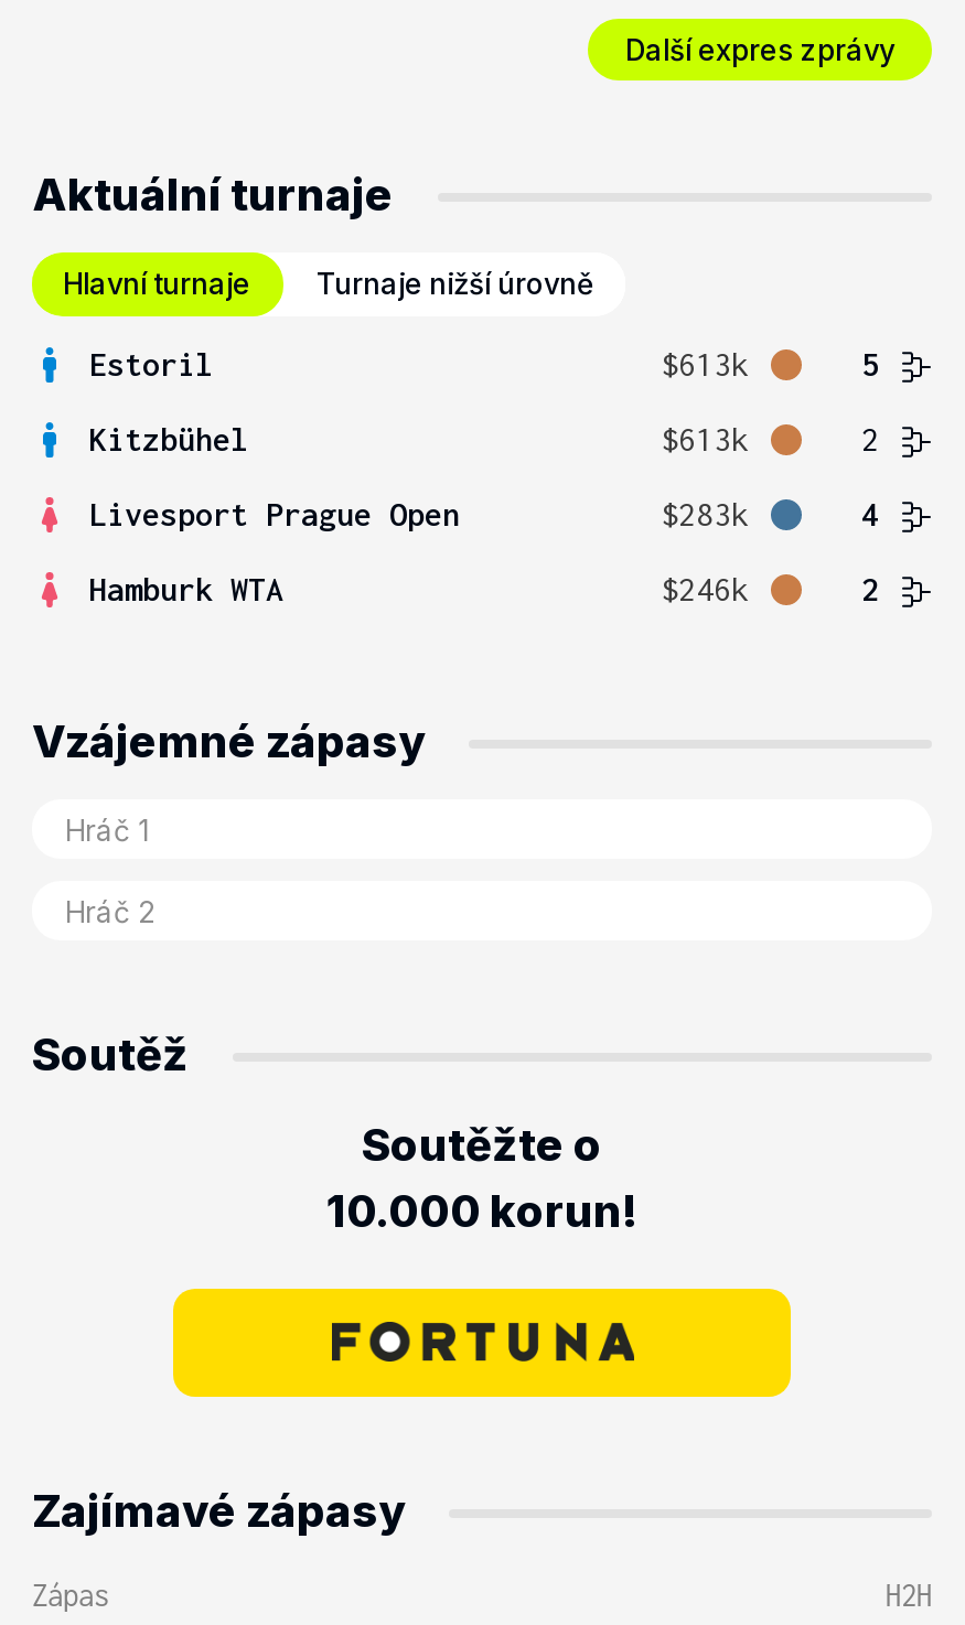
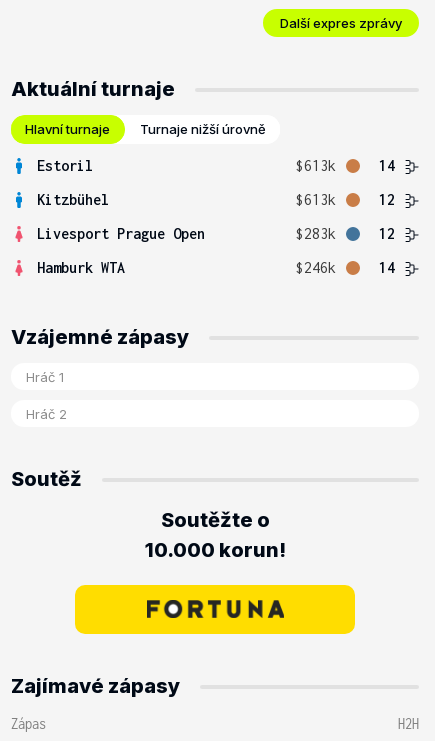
[861,345,879,383] 5 -> [379,157,395,174] 14
[861,420,879,458] 2 -> [379,191,395,208] 12
[861,495,879,532] 4 -> [379,225,395,242] 12
[861,570,879,607] 2 -> [379,259,395,276] 14

